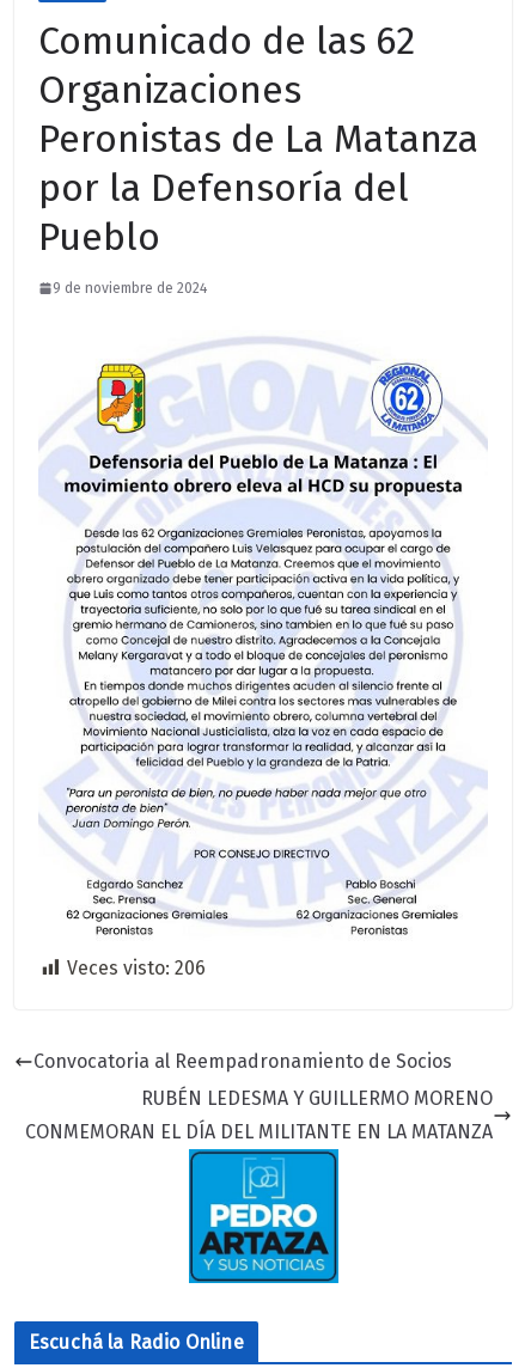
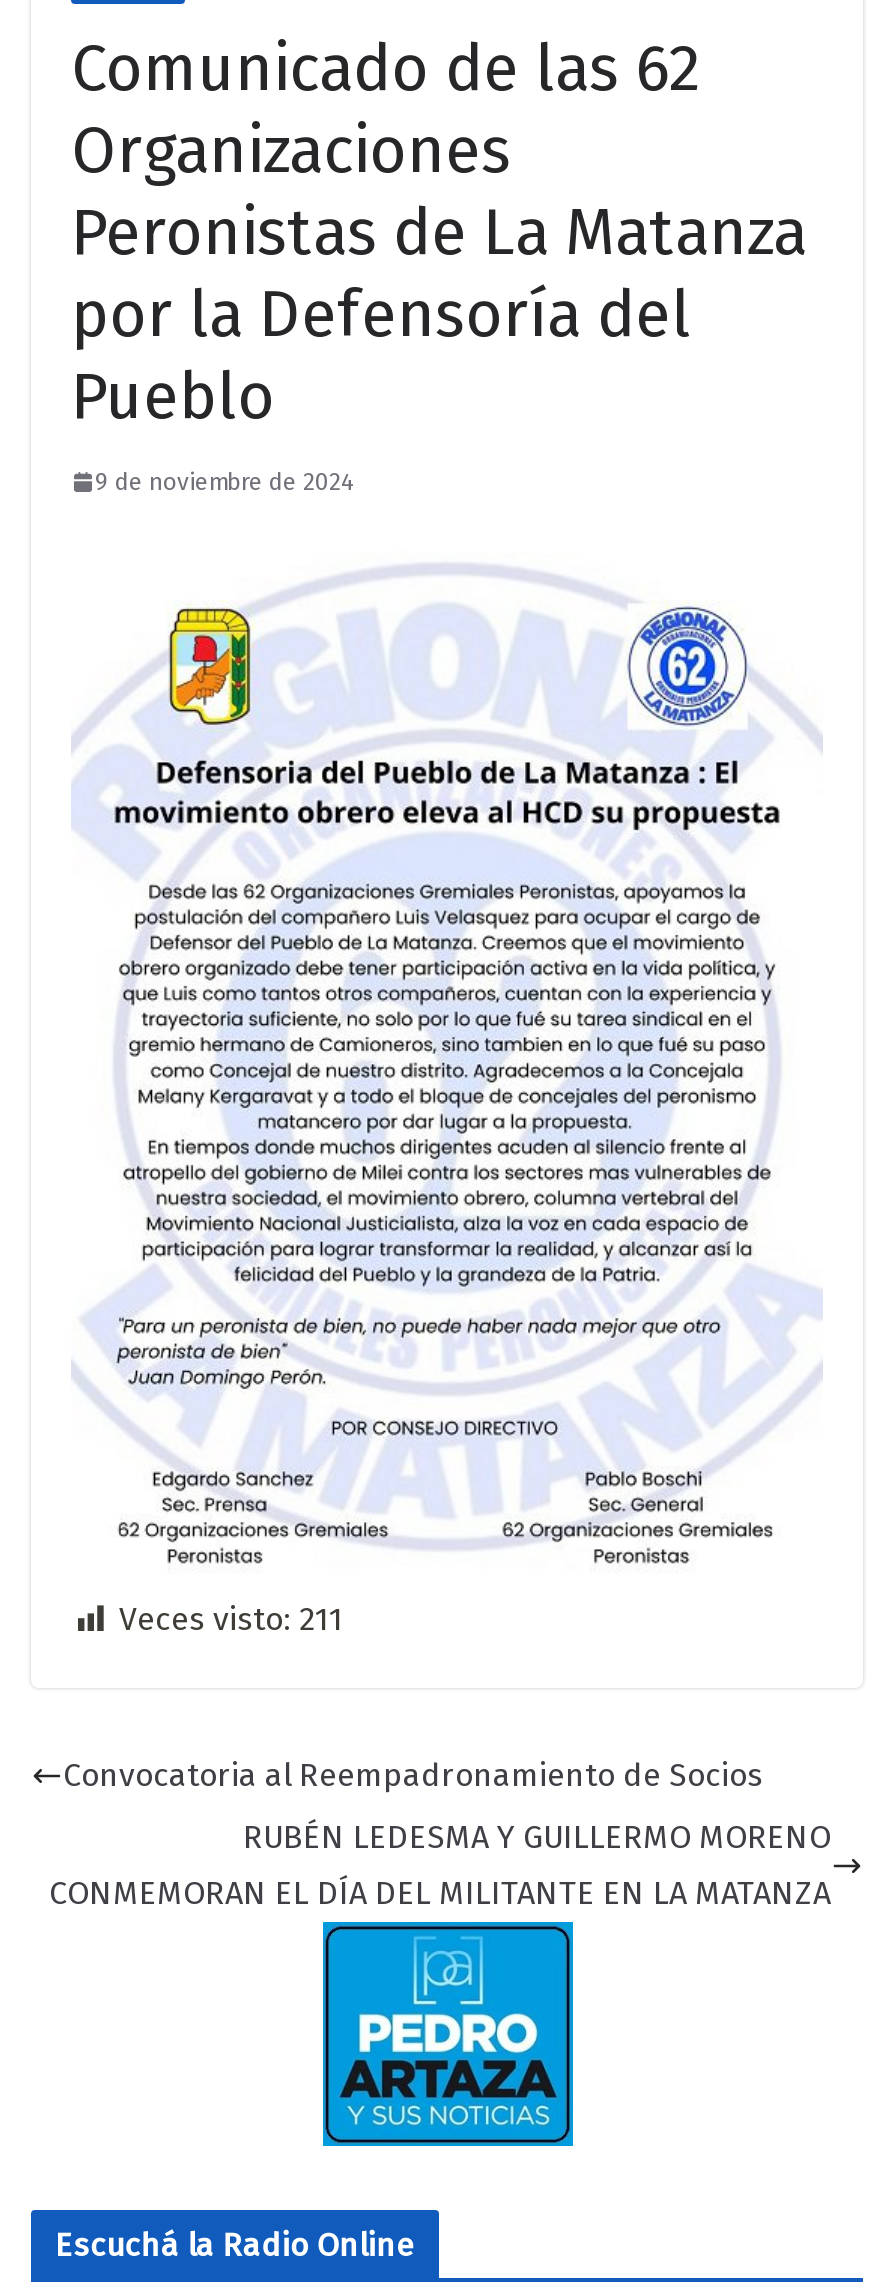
[67,956,206,979] Veces visto: 206 -> [119,1600,343,1638] Veces visto: 211

